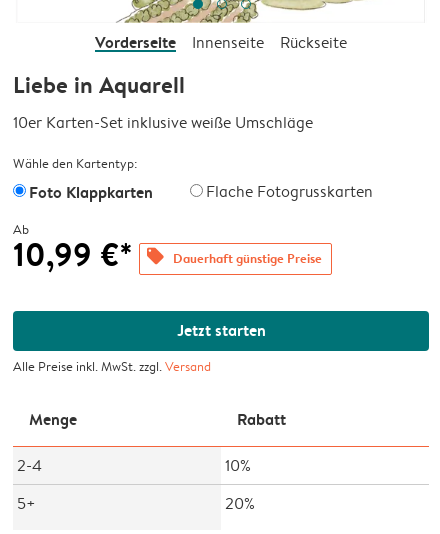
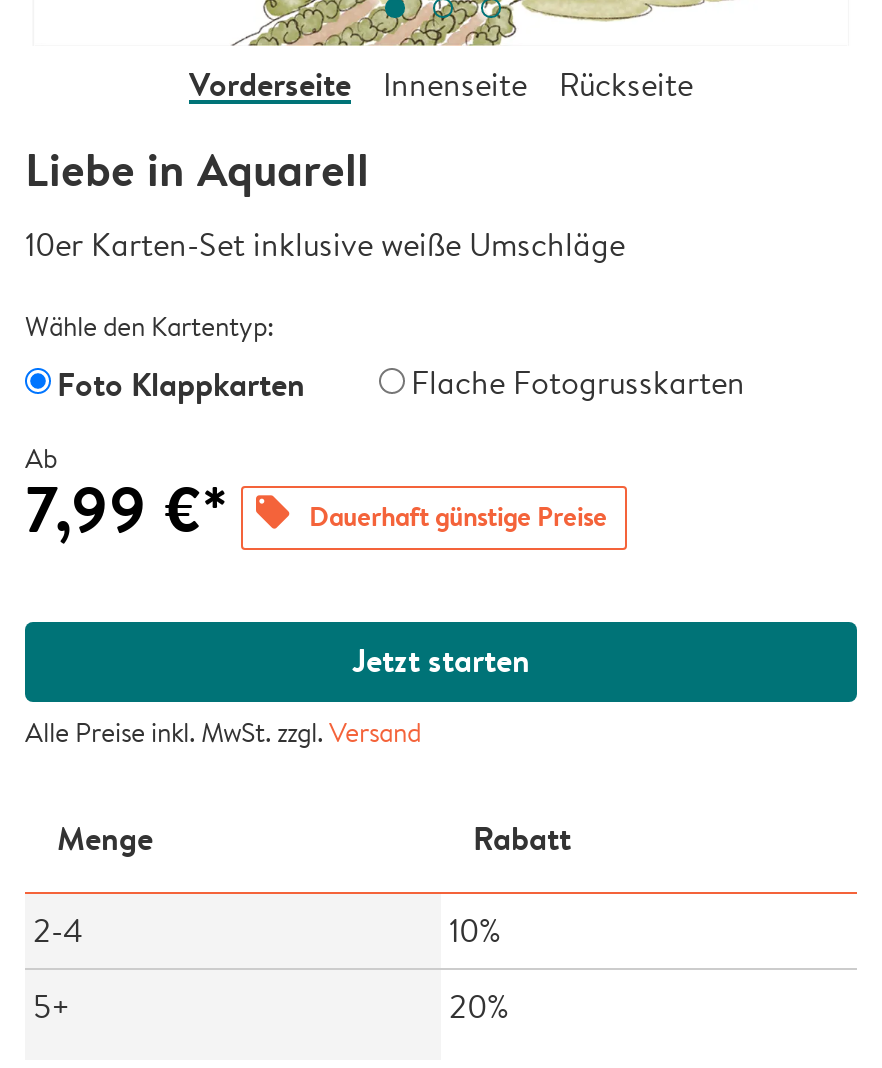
[13,233,133,276] 10,99 €* -> [25,466,229,552] 7,99 €*

